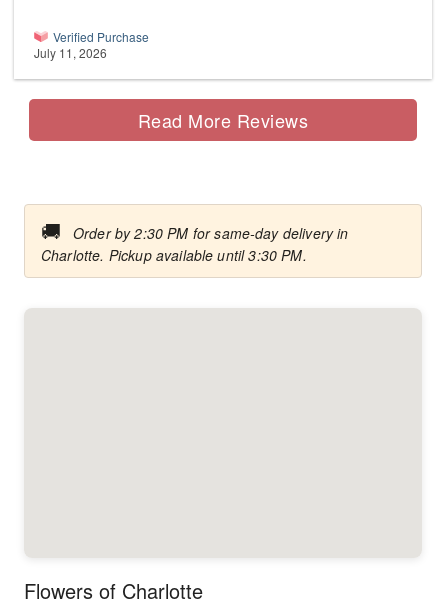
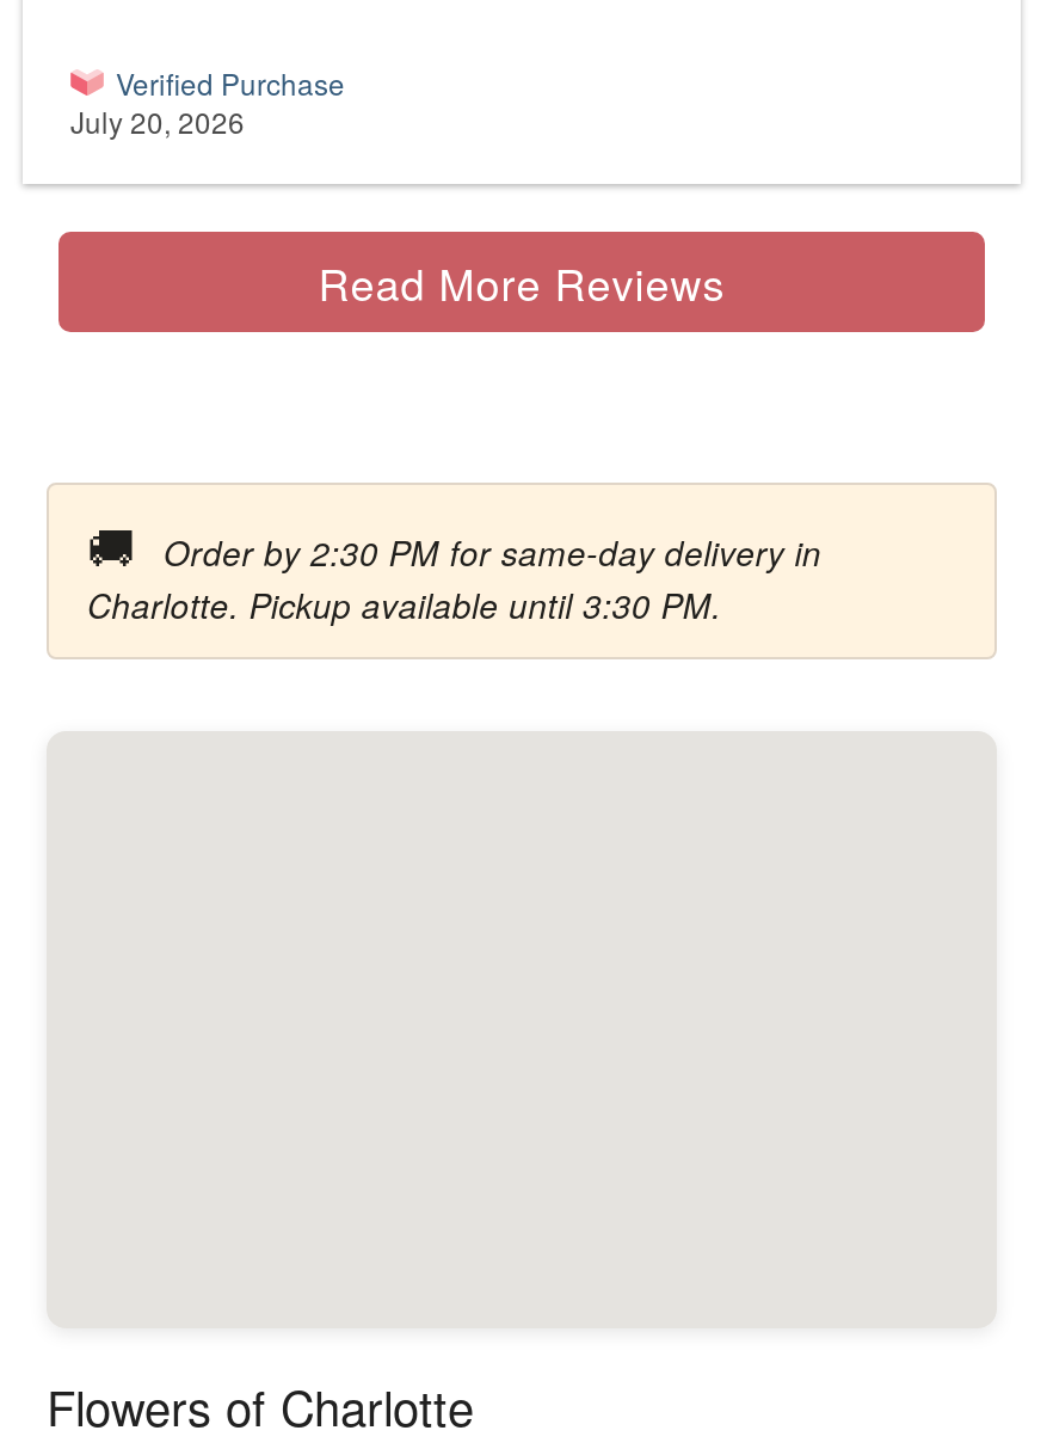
[34,44,107,61] July 11, 2026 -> [70,101,245,141] July 20, 2026

